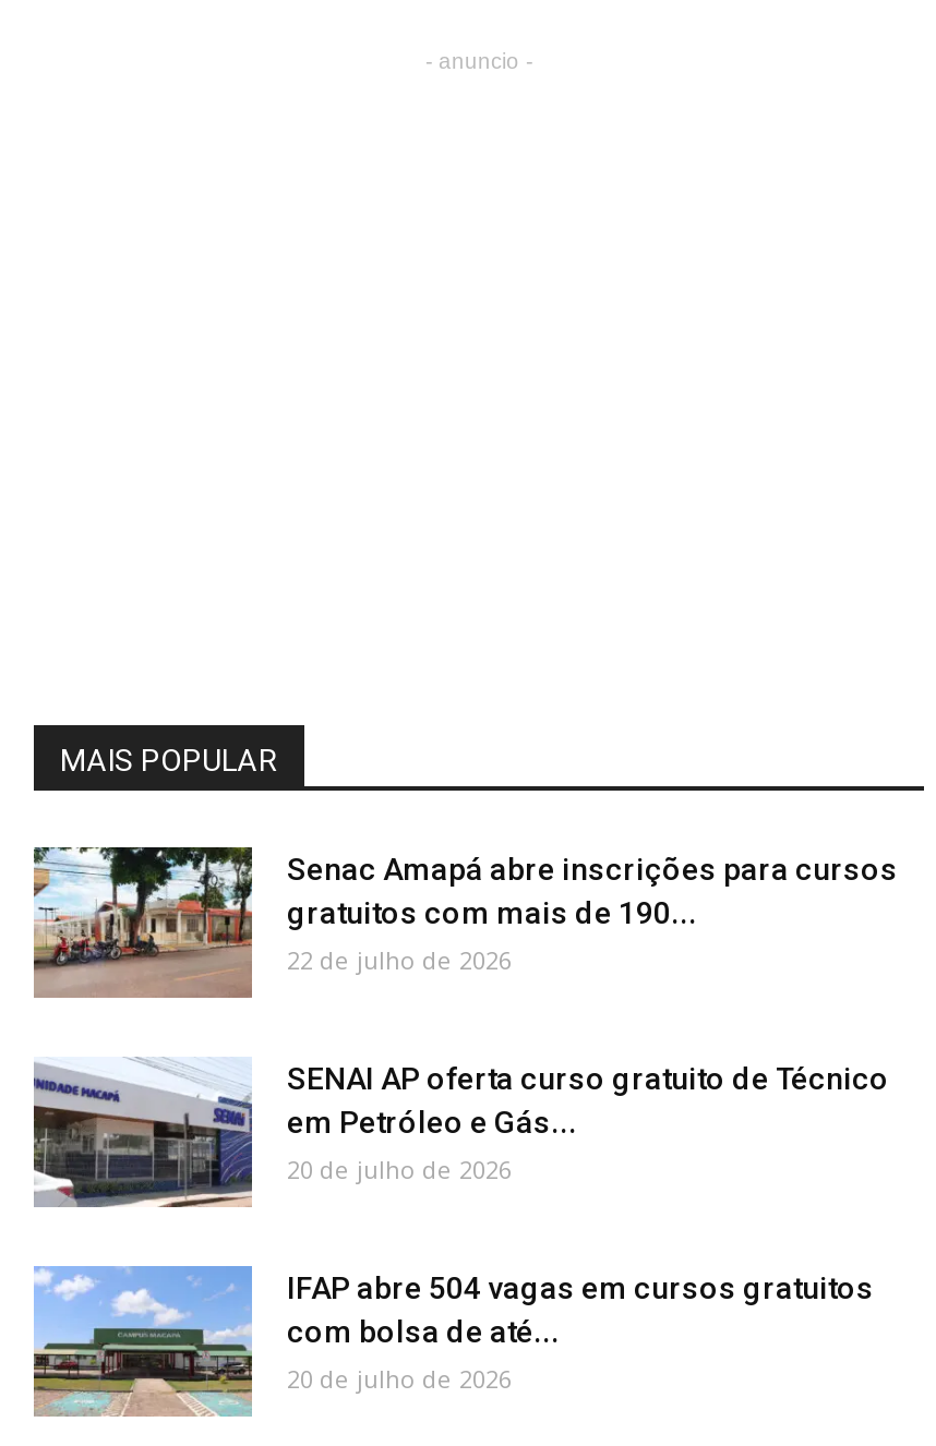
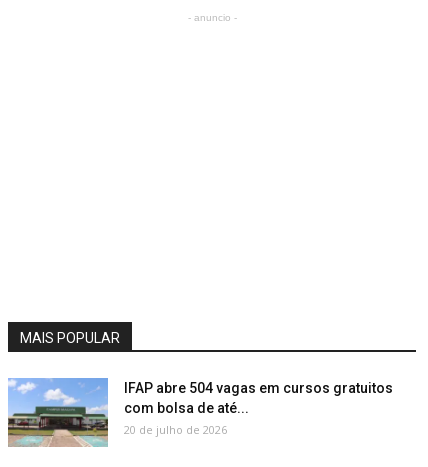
[32,845,898,1186] [image] | Senac Amapá abre inscrições para cursos | gratuitos com mais de 190... | 22 de julho de 2026 | SENAI AP oferta curso gratuito de Técnico | em Petróleo e Gás... | 20 de julho de 2026 -> none
[32,1057,254,1209] [image] -> none

